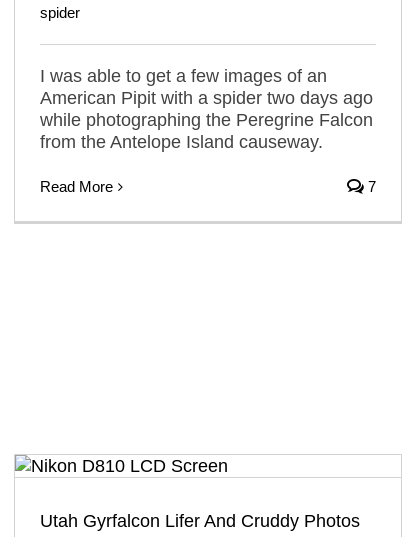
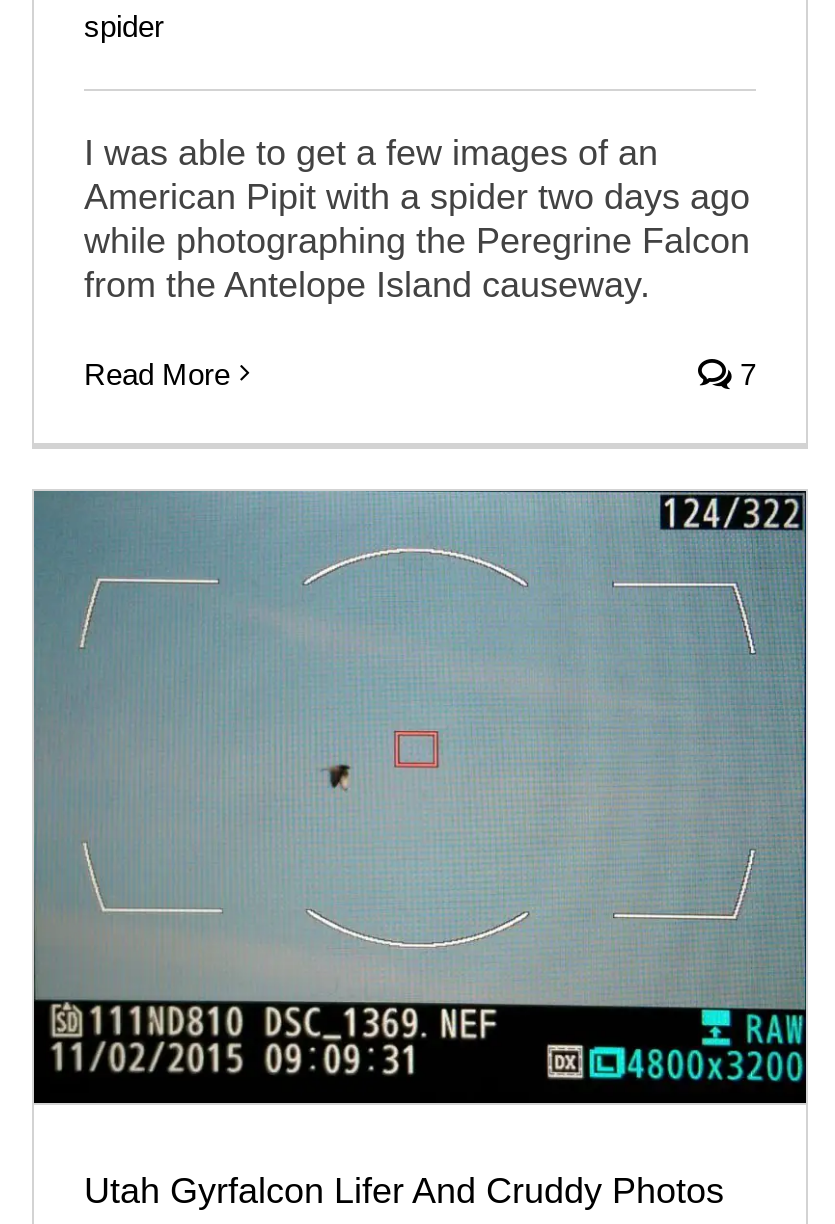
none -> [32,488,808,1106] [image]

